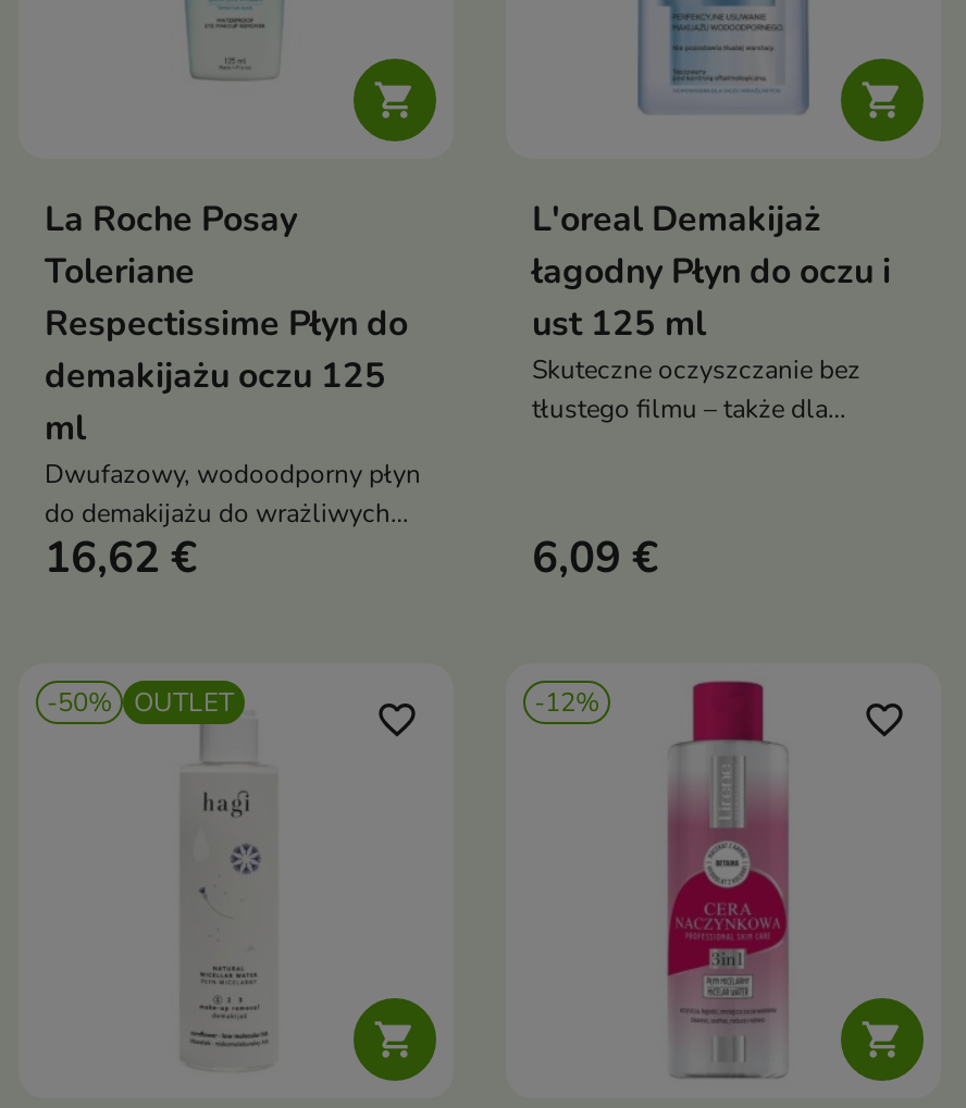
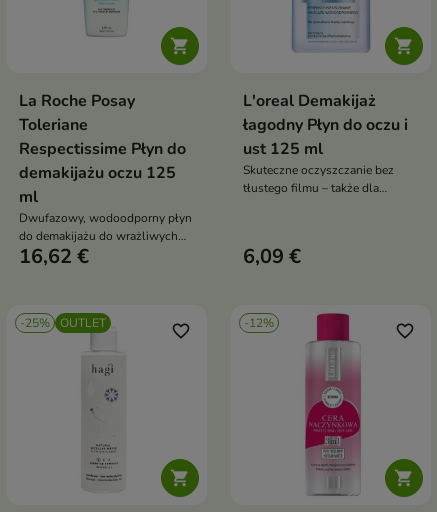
[47,685,234,720] -50% OUTLET -> [20,315,106,331] -25% OUTLET

